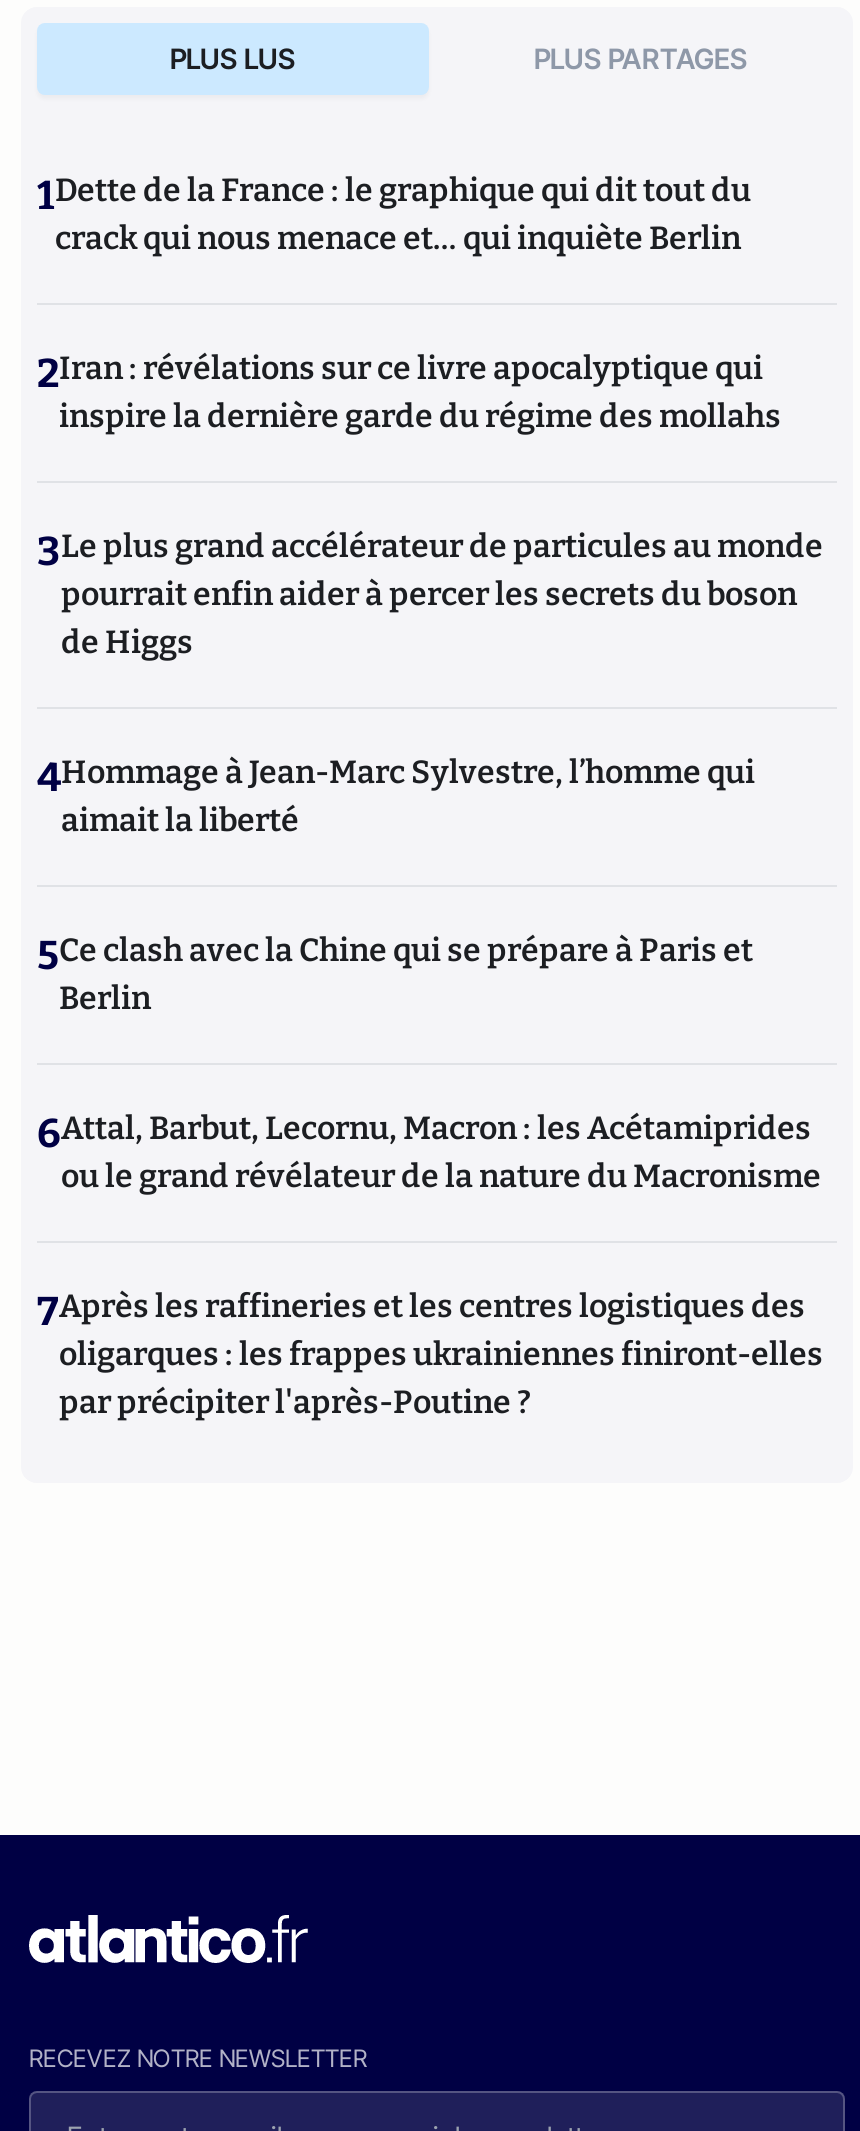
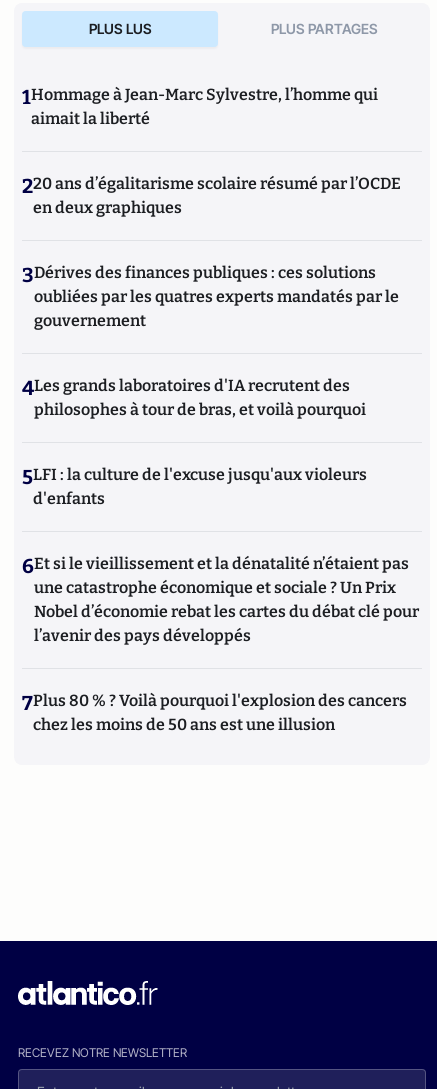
[37,171,823,801] 1Dette de la France : le graphique qui dit tout du | crack qui nous menace et… qui inquiète Berlin | 2Iran : révélations sur ce livre apocalyptique qui | inspire la dernière garde du régime des mollahs | 3Le plus grand accélérateur de particules au monde | pourrait enfin aider à percer les secrets du boson | de Higgs | 4Hommage à Jean-Marc Sylvestre, l’homme qui -> [22,85,378,109] 1Hommage à Jean-Marc Sylvestre, l’homme qui
moved [61,801,299,839] -> [31,109,150,128]: aimait la liberté
[37,931,823,1421] 5Ce clash avec la Chine qui se prépare à Paris et | Berlin | 6Attal, Barbut, Lecornu, Macron : les Acétamiprides | ou le grand révélateur de la nature du Macronisme | 7Après les raffineries et les centres logistiques des | oligarques : les frappes ukrainiennes finiront-elles | par précipiter l'après-Poutine ? -> [22,174,419,734] 220 ans d’égalitarisme scolaire résumé par l’OCDE | en deux graphiques | 3Dérives des finances publiques : ces solutions | oubliées par les quatres experts mandatés par le | gouvernement | 4Les grands laboratoires d'IA recrutent des | philosophes à tour de bras, et voilà pourquoi | 5LFI : la culture de l'excuse jusqu'aux violeurs | d'enfants | 6Et si le vieillissement et la dénatalité n’étaient pas | une catastrophe économique et sociale ? Un Prix | Nobel d’économie rebat les cartes du débat clé pour | l’avenir des pays développés | 7Plus 80 % ? Voilà pourquoi l'explosion des cancers | chez les moins de 50 ans est une illusion

